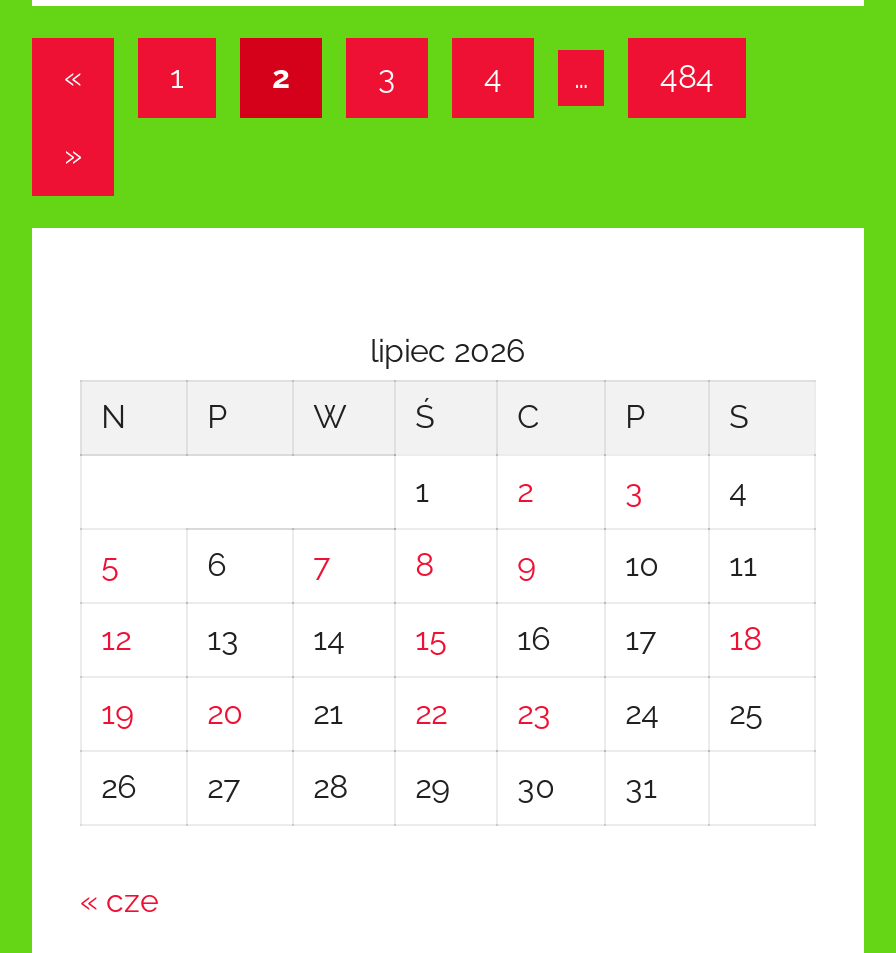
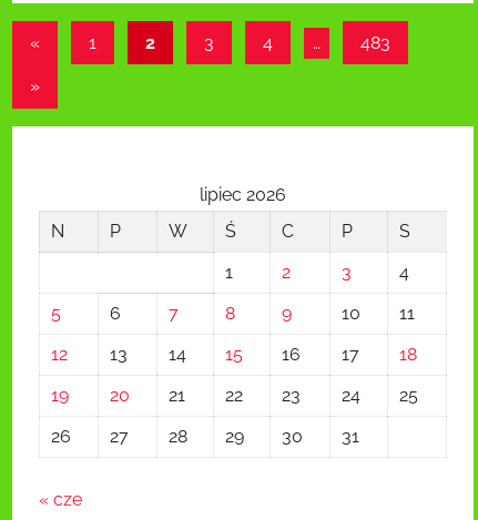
[660,58,714,96] 484 -> [360,32,390,53] 483

